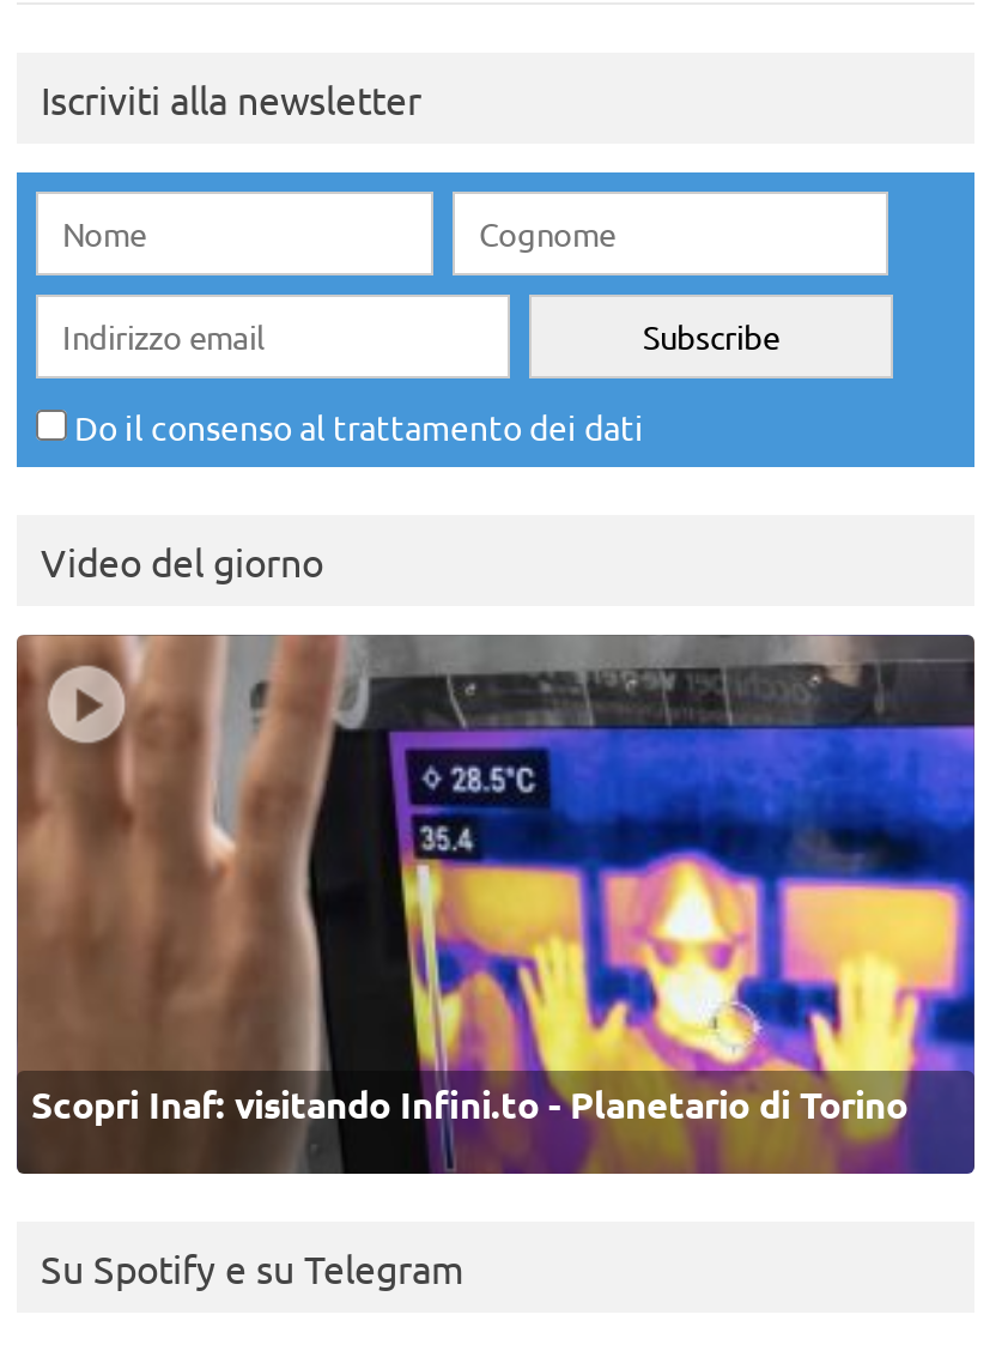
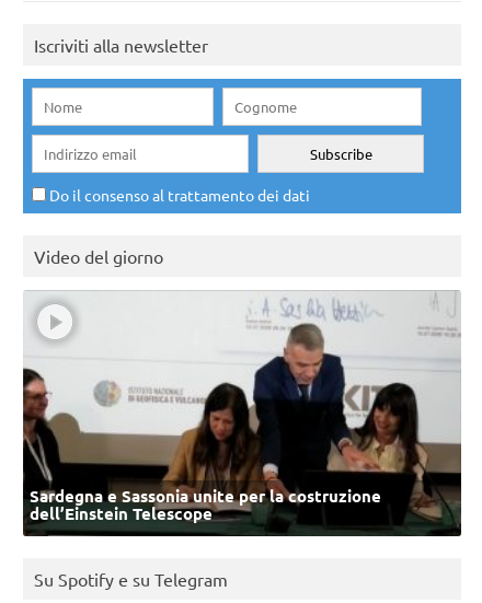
[14,635,977,1176] [image] | Scopri Inaf: visitando Infini.to - Planetario di Torino -> [22,291,462,537] [image] | Sardegna e Sassonia unite per la costruzione | dell’Einstein Telescope

